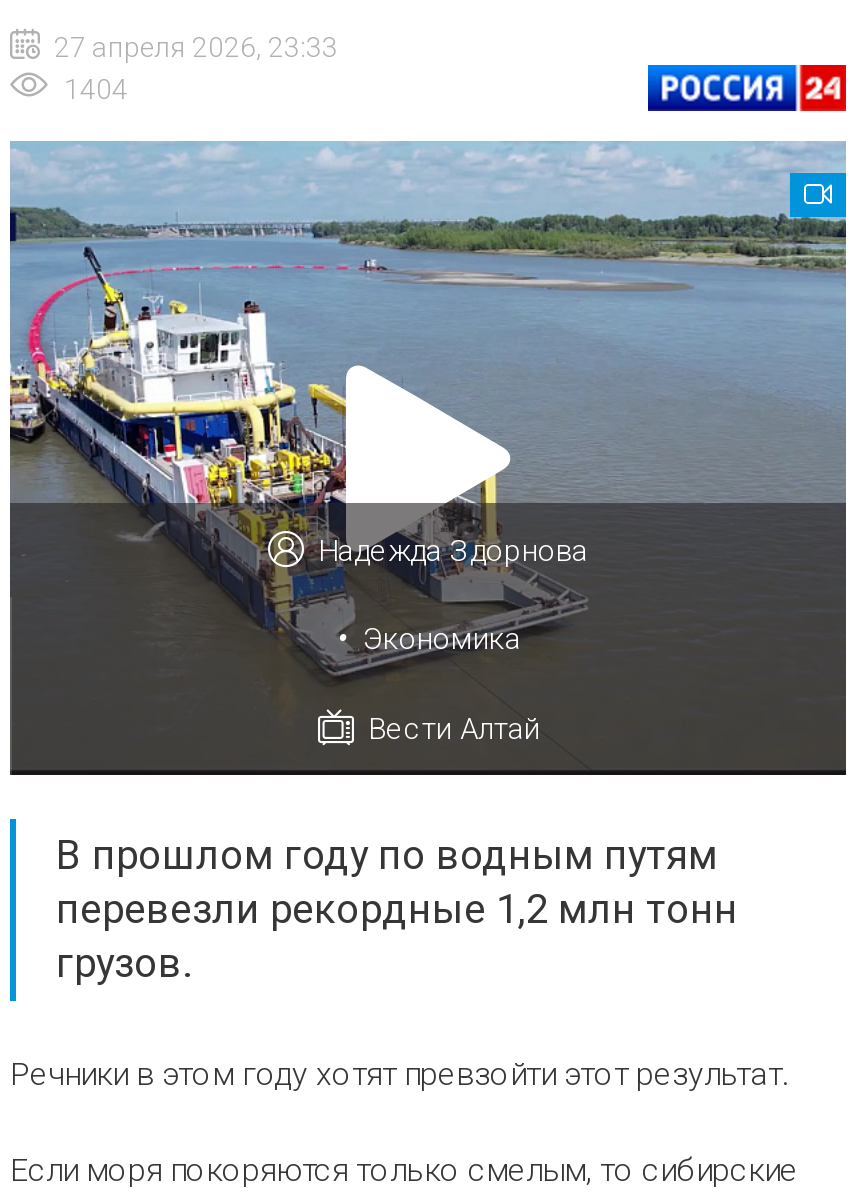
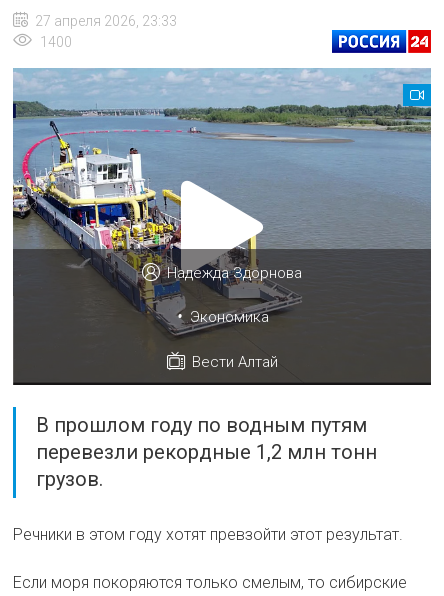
[58,73,128,105] 1404 -> [37,34,72,50] 1400

